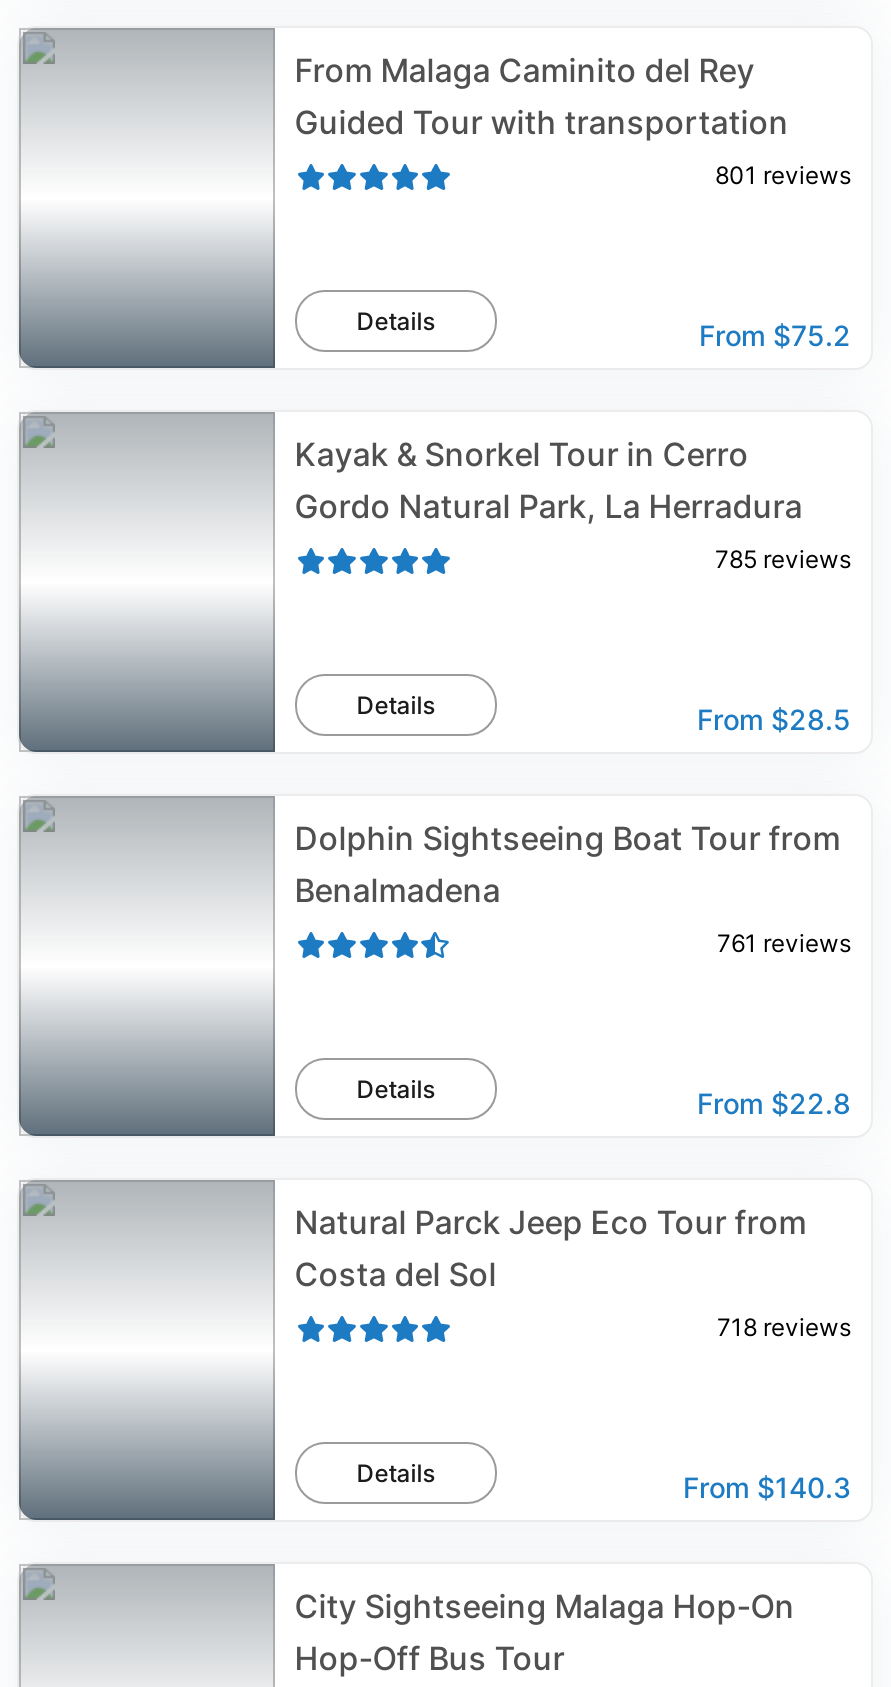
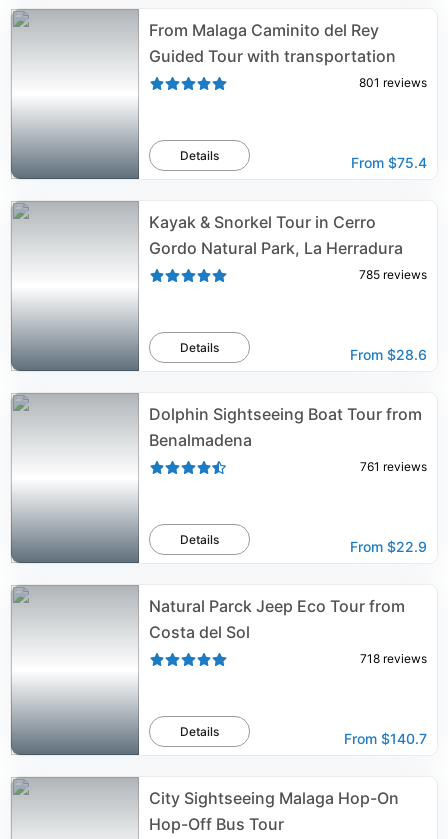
[699,318,851,352] From $75.2 -> [351,154,427,171] From $75.4
[697,702,851,736] From $28.5 -> [350,346,427,363] From $28.6
[697,1086,851,1120] From $22.8 -> [350,538,427,555] From $22.9
[683,1470,851,1504] From $140.3 -> [344,730,427,747] From $140.7

